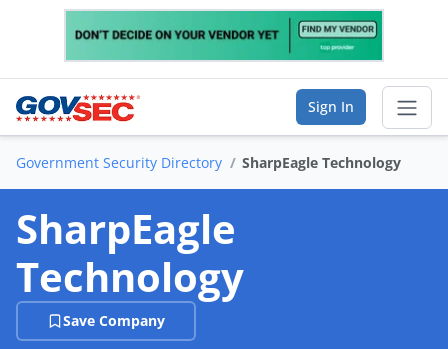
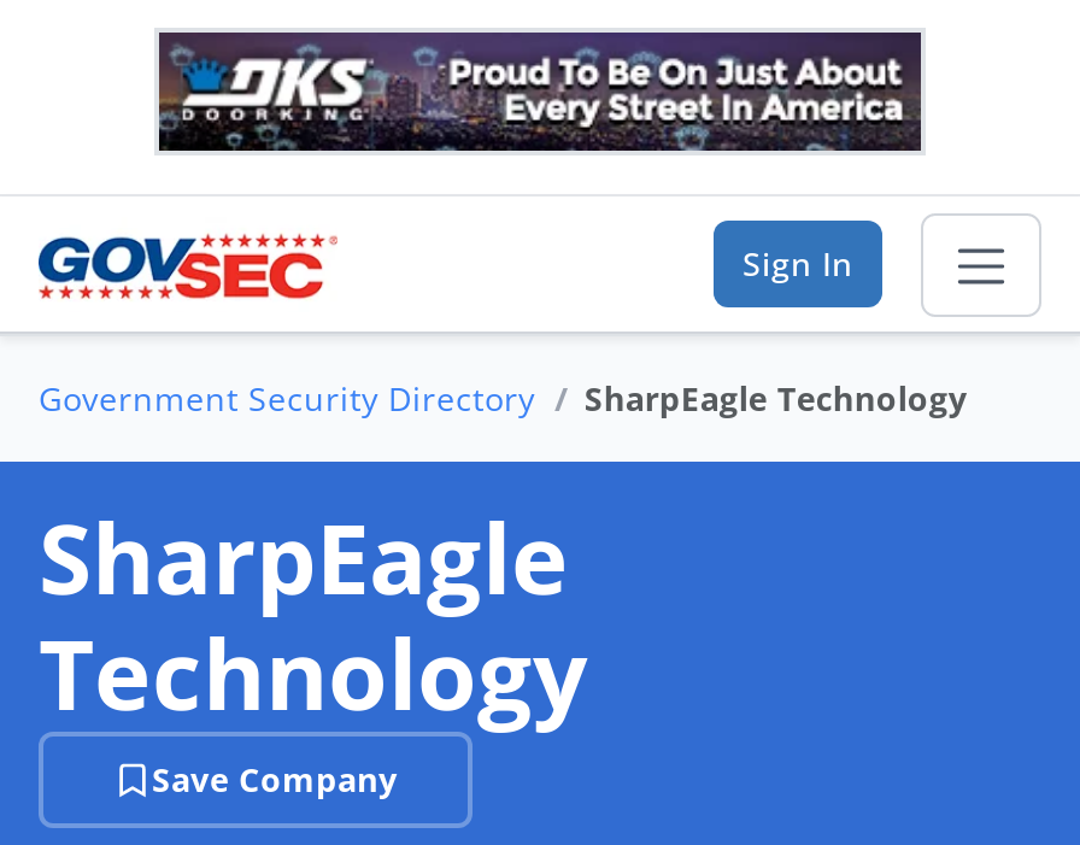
[65,10,383,61] [image] -> [157,30,923,153] [image]

